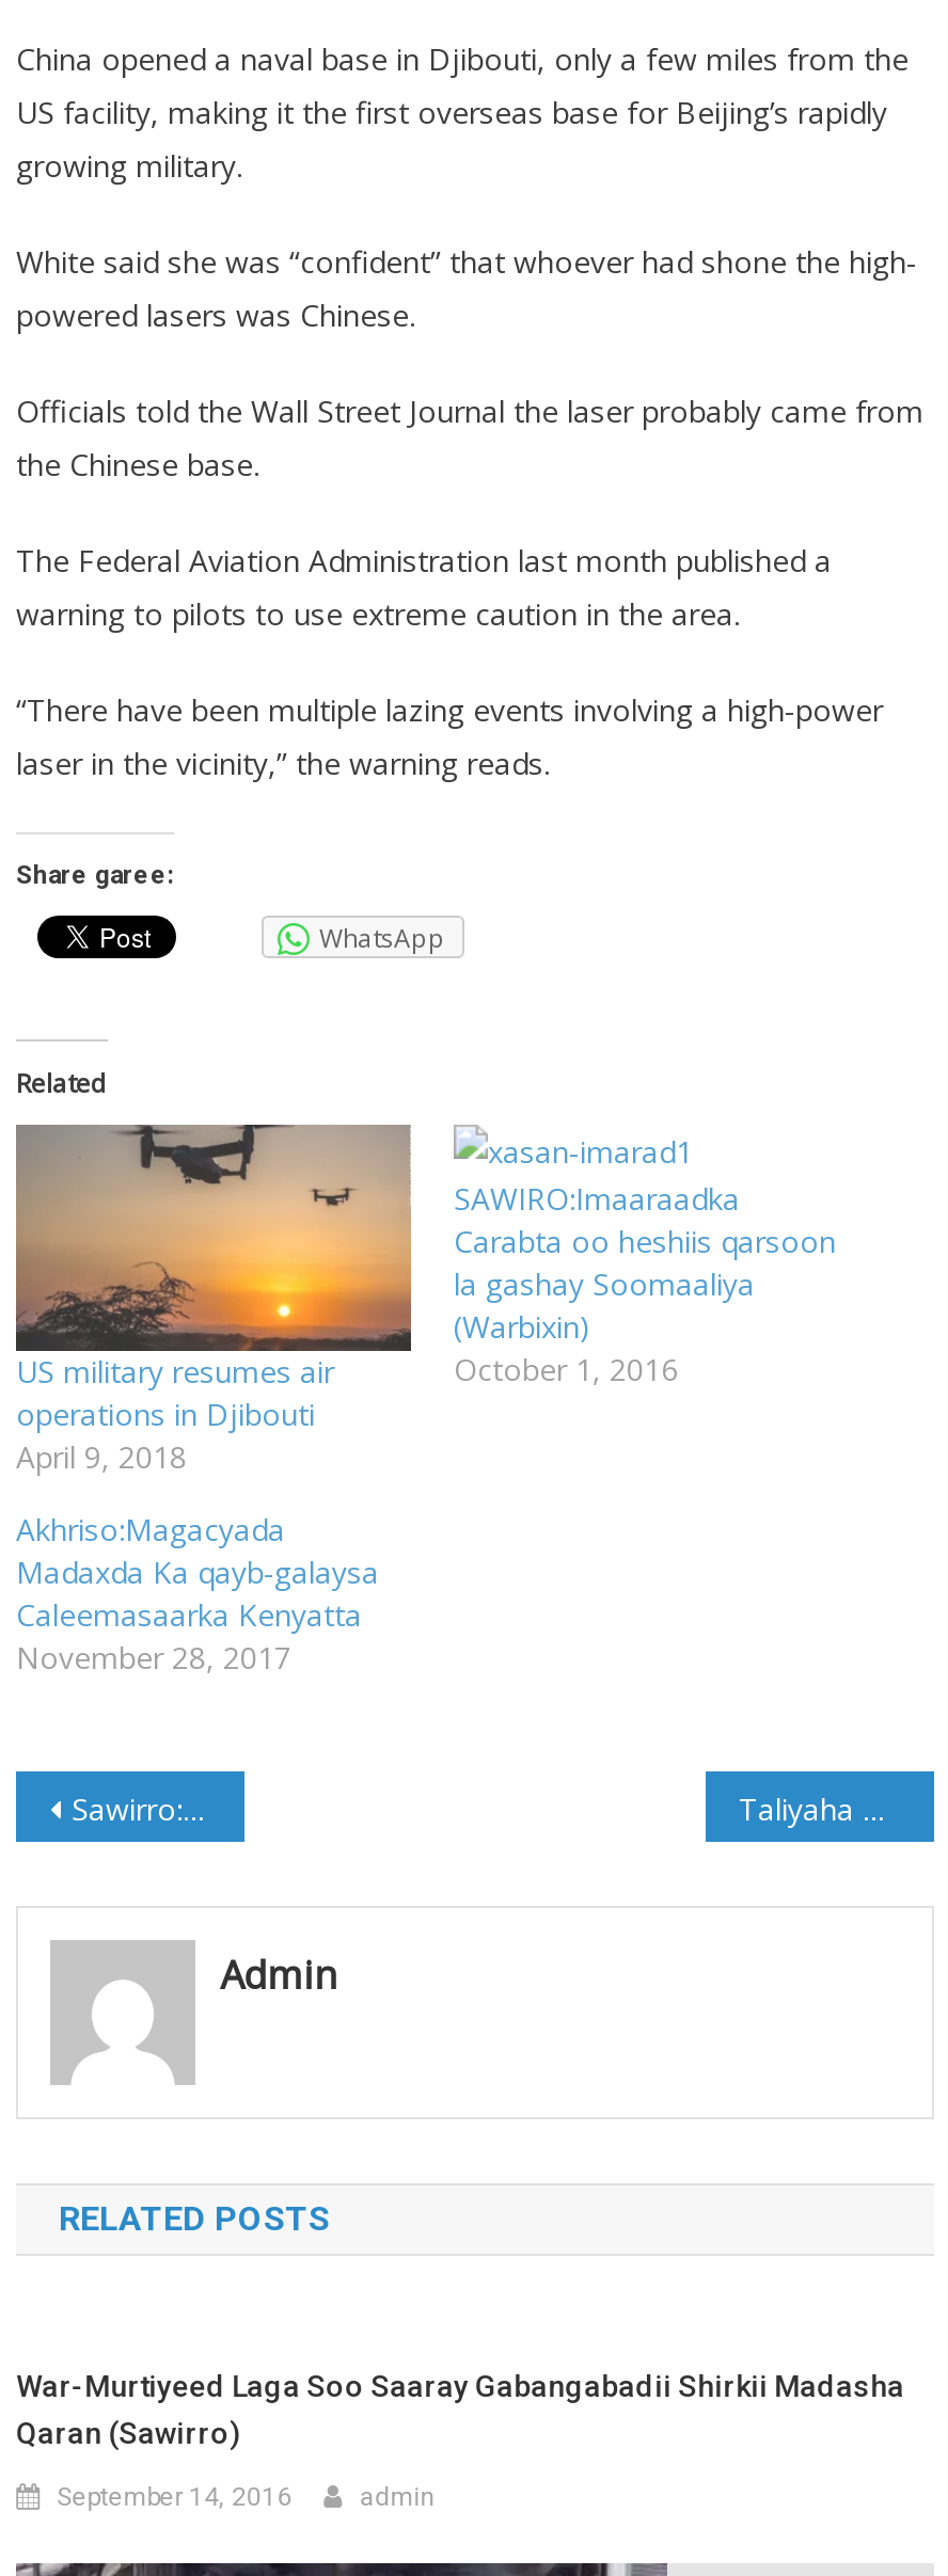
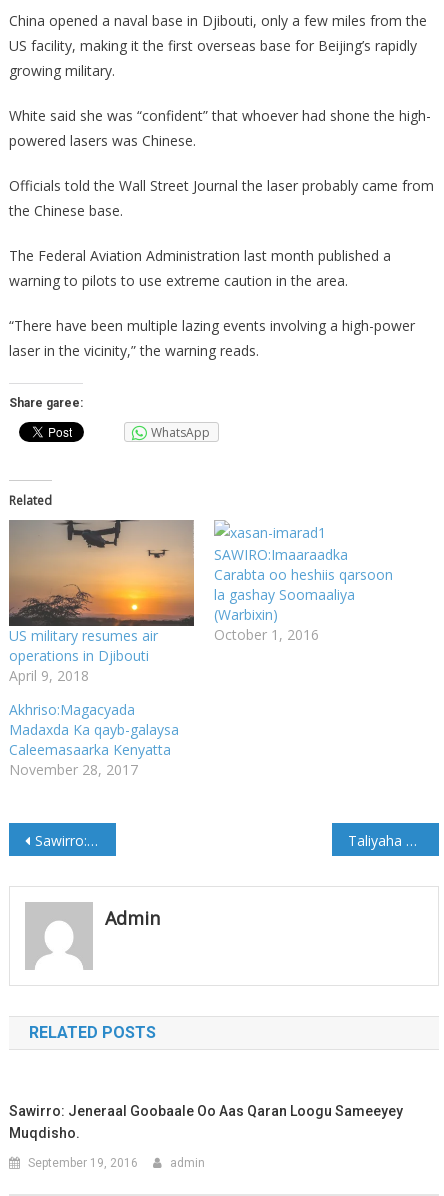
[16,2368,904,2449] War-Murtiyeed Laga Soo Saaray Gabangabadii Shirkii Madasha | Qaran (Sawirro) -> [9,1102,403,1140] Sawirro: Jeneraal Goobaale Oo Aas Qaran Loogu Sameeyey | Muqdisho.
[57,2481,292,2511] September 14, 2016 -> [28,1155,138,1169] September 19, 2016

